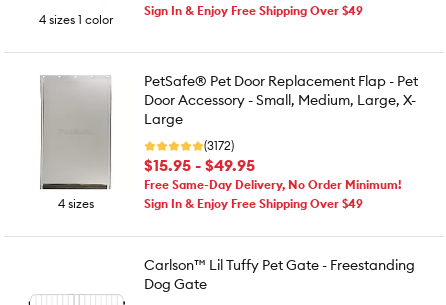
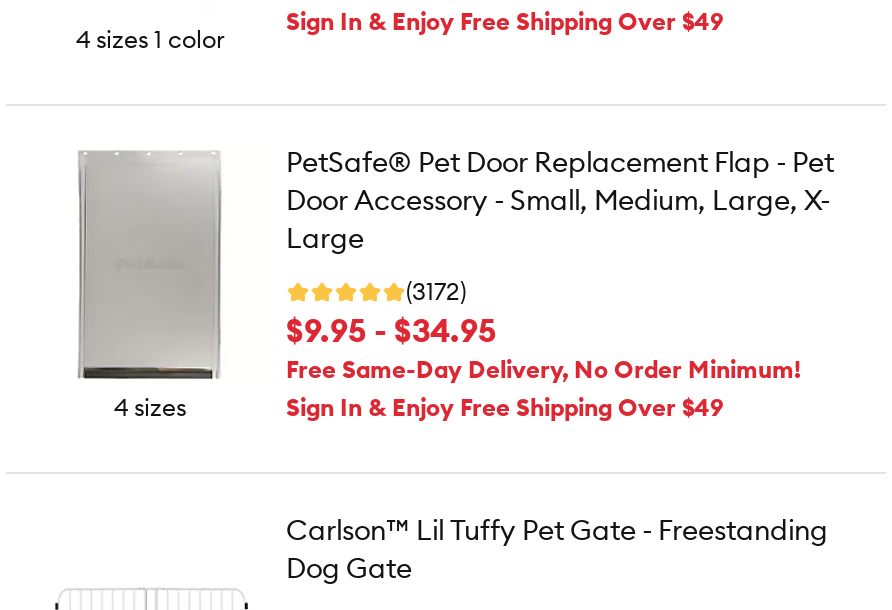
[144,155,255,175] $15.95 - $49.95 -> [286,310,496,350] $9.95 - $34.95

